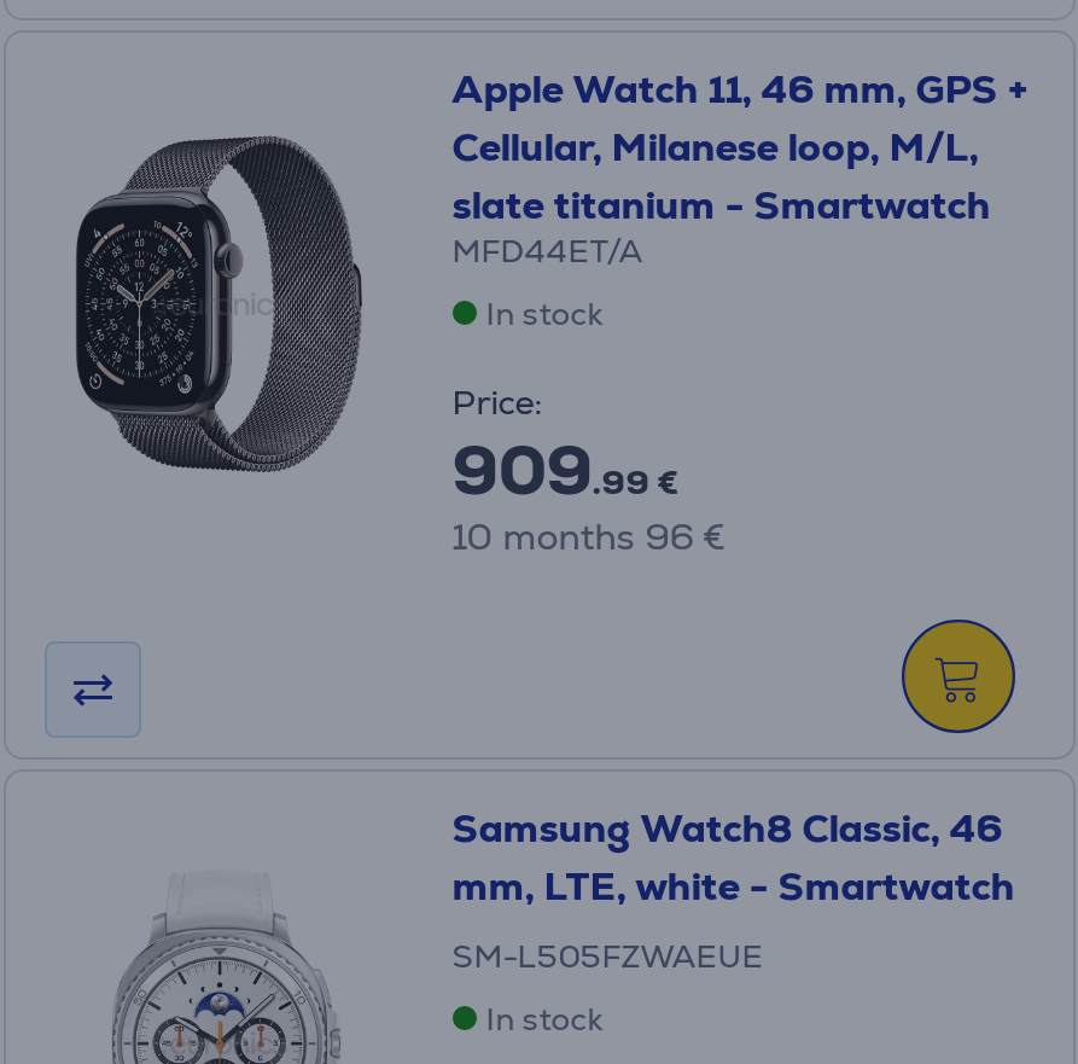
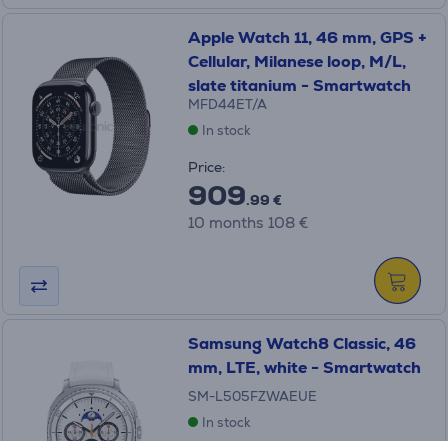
[452,513,725,559] 10 months 96 € -> [188,213,308,232] 10 months 108 €

